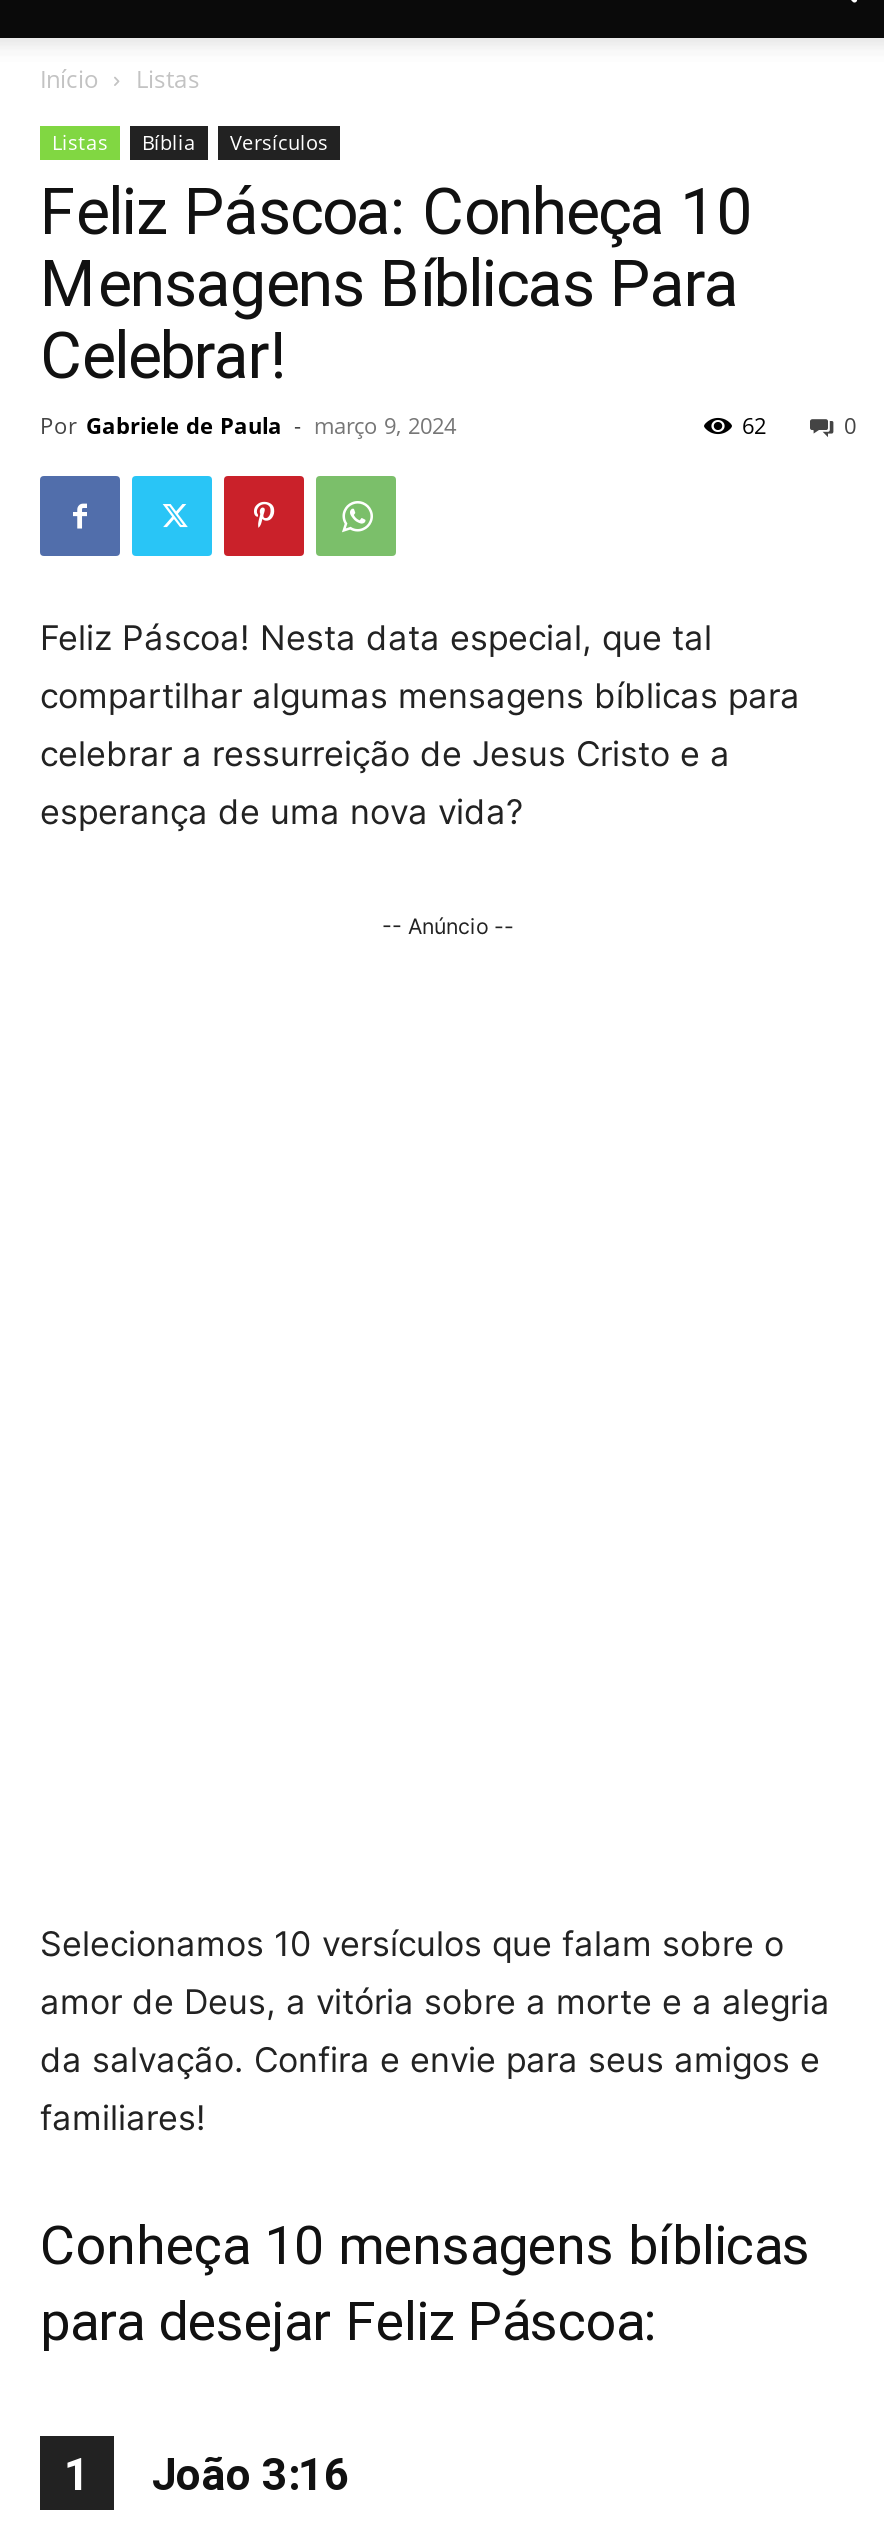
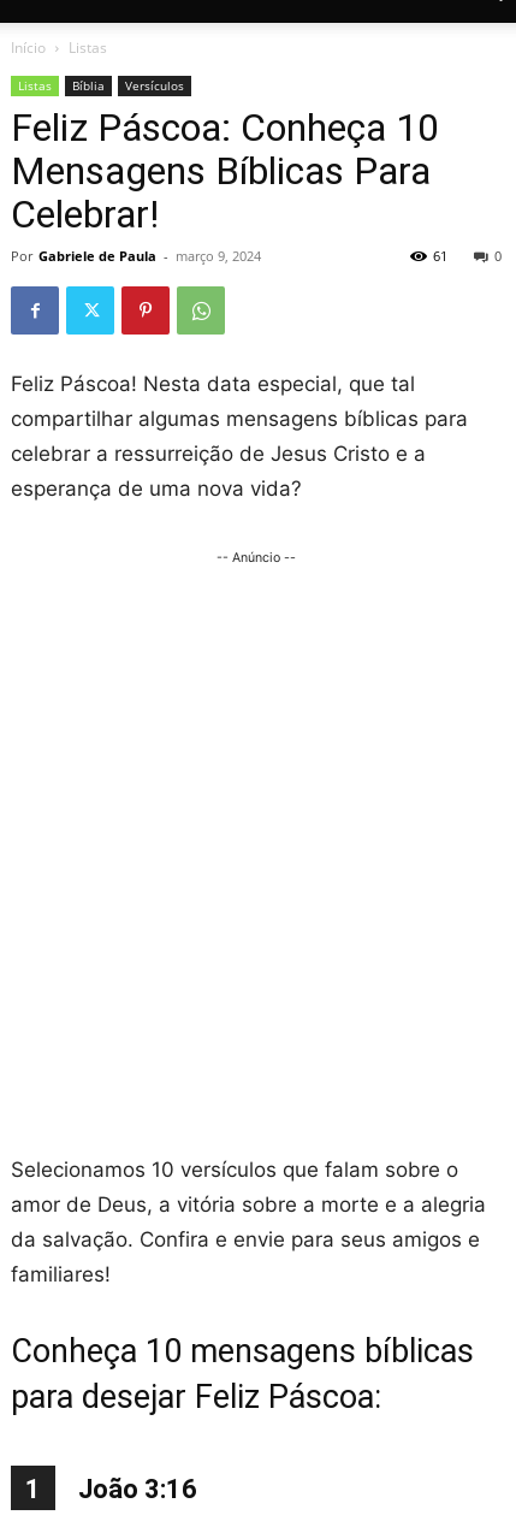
[742,410,766,440] 62 -> [433,247,447,265] 61

